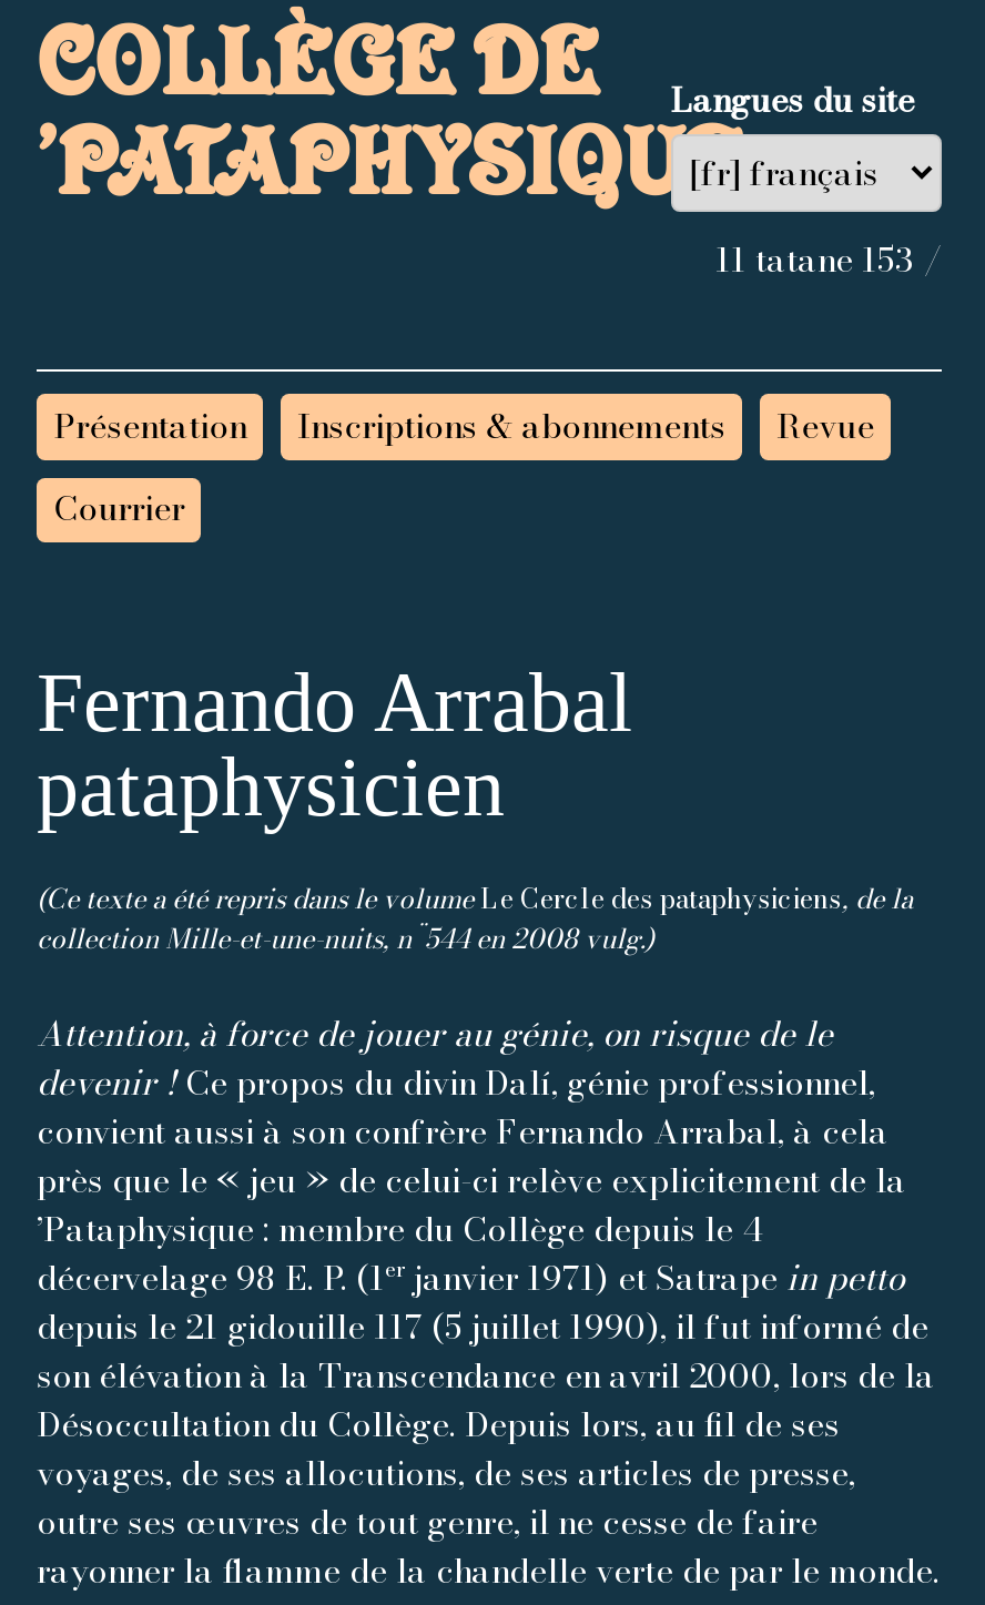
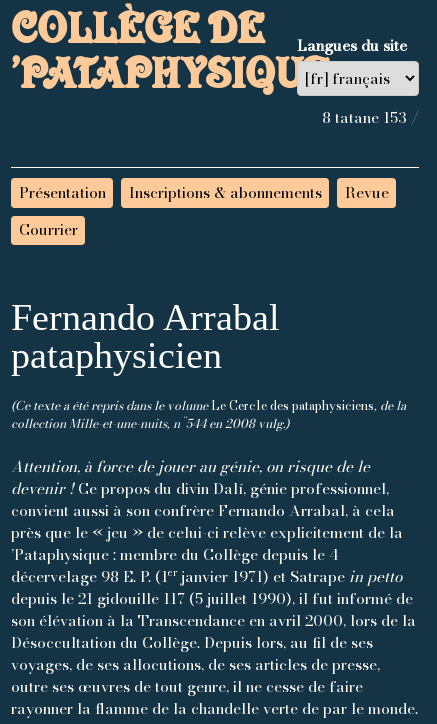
[715,235,942,286] 11 tatane 153 / -> [322,106,419,129] 8 tatane 153 /

